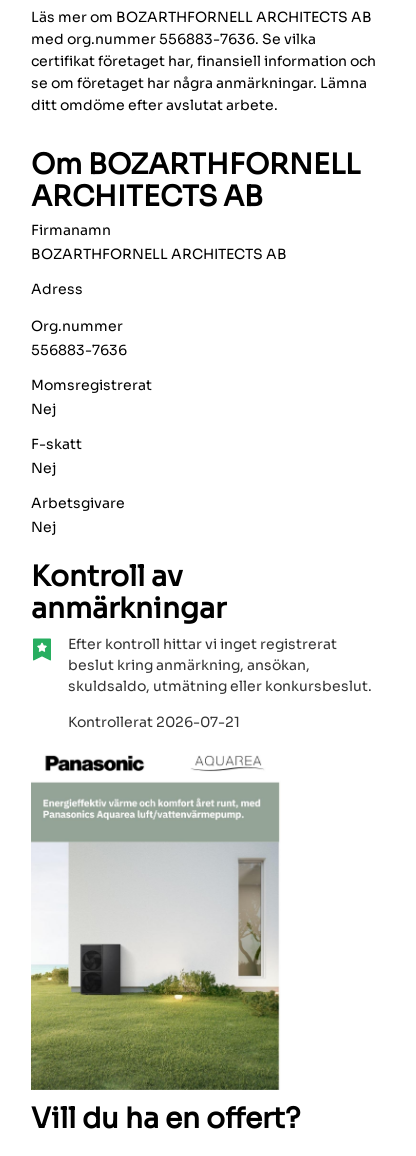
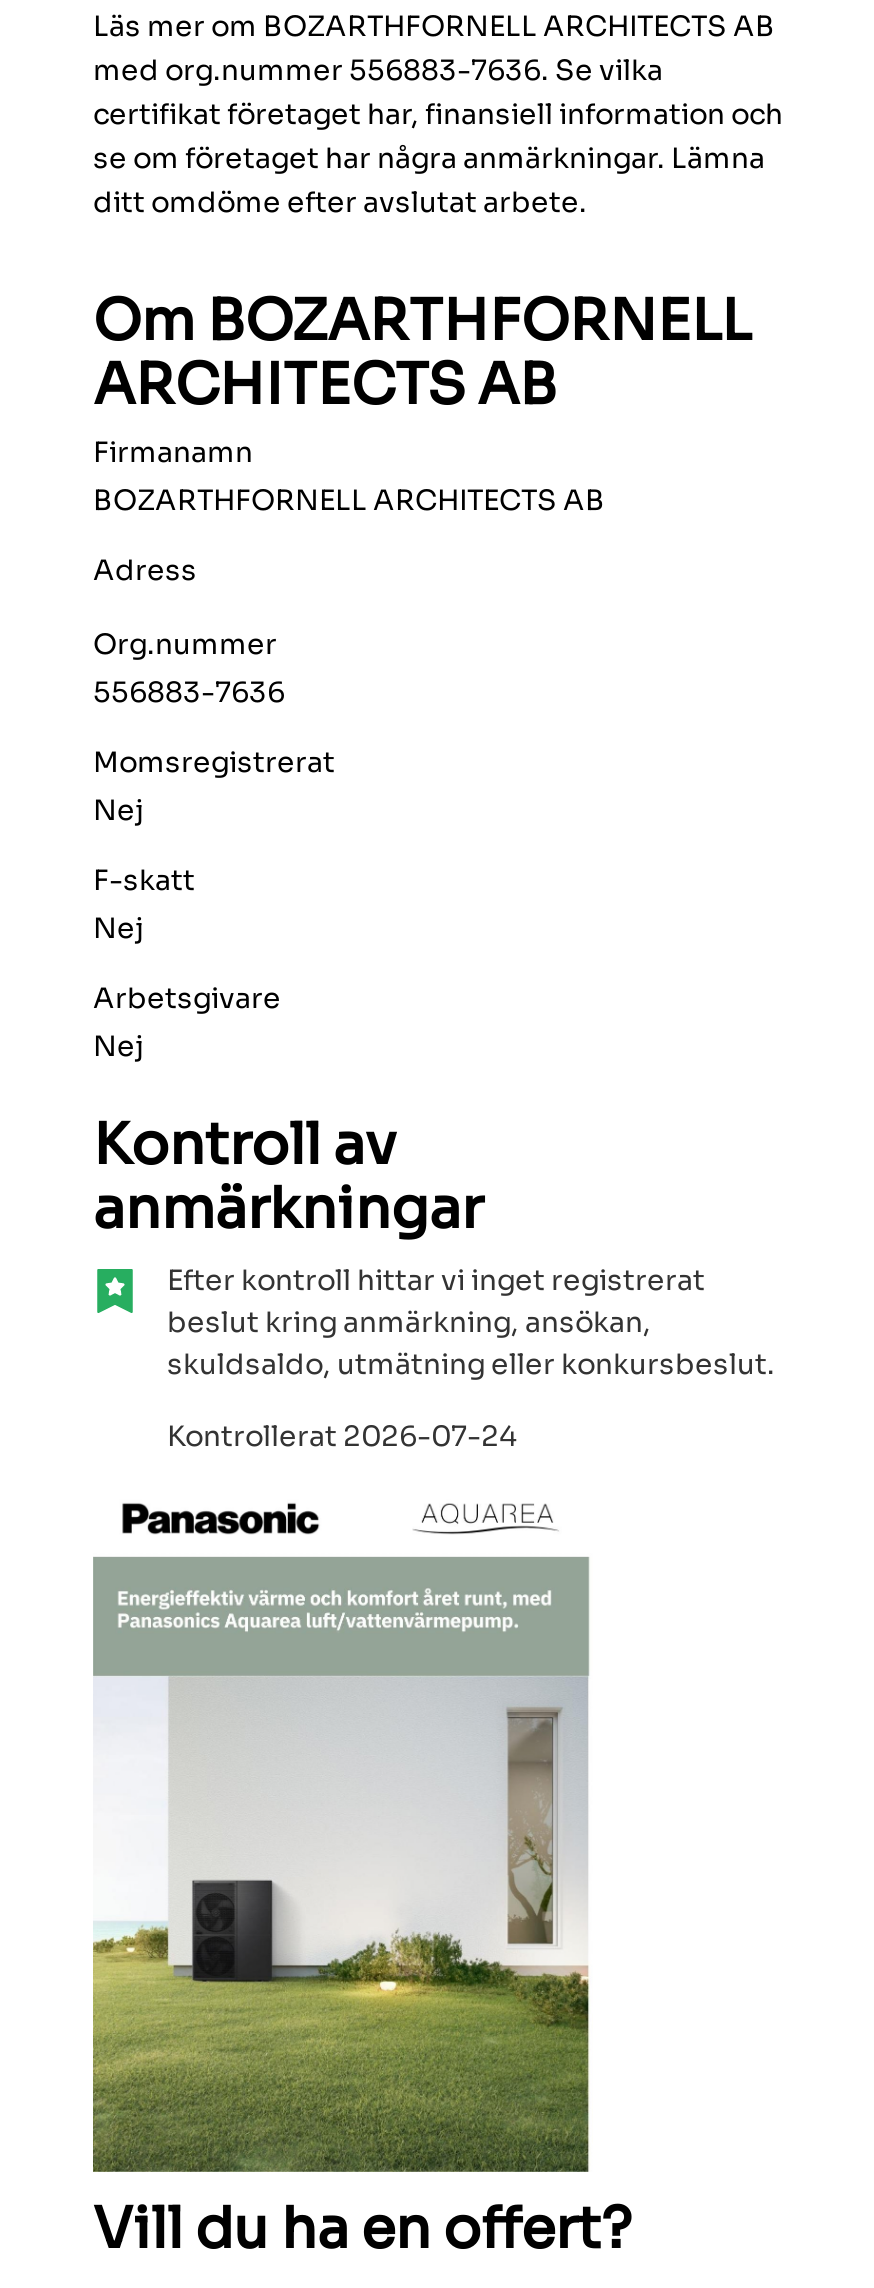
[68,713,240,731] Kontrollerat 2026-07-21 -> [167,1418,517,1454] Kontrollerat 2026-07-24

